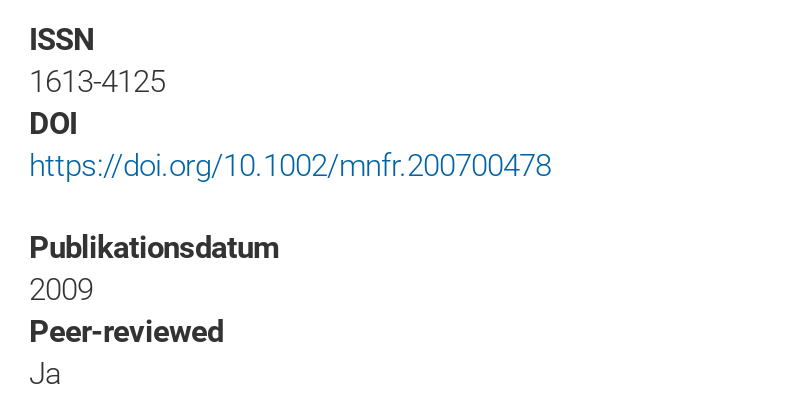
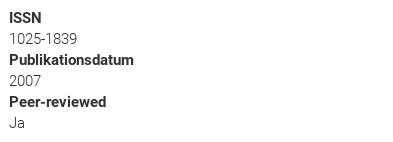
[29,65,551,185] 1613-4125 | DOI | https://doi.org/10.1002/mnfr.200700478 -> [9,30,77,48] 1025-1839
[29,273,93,309] 2009 -> [9,72,41,90] 2007

